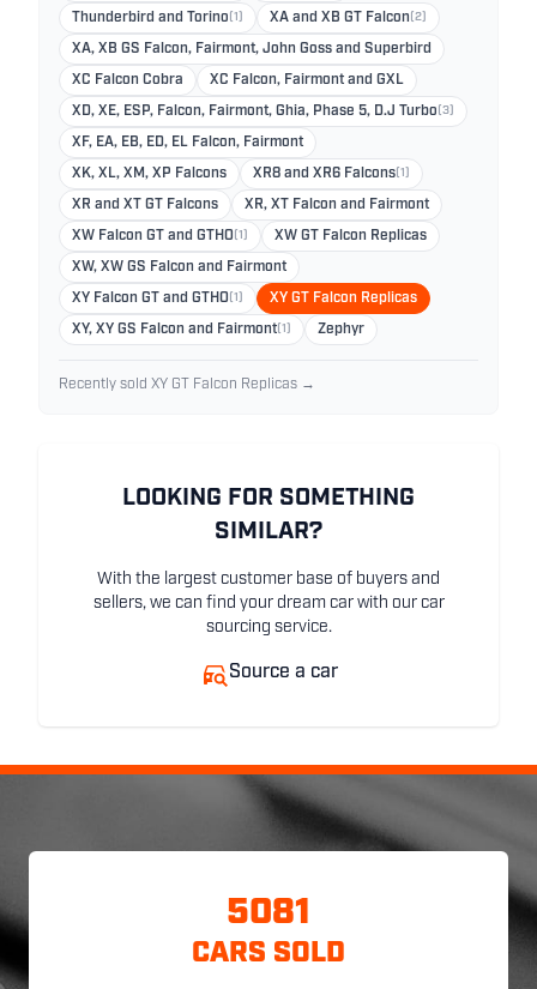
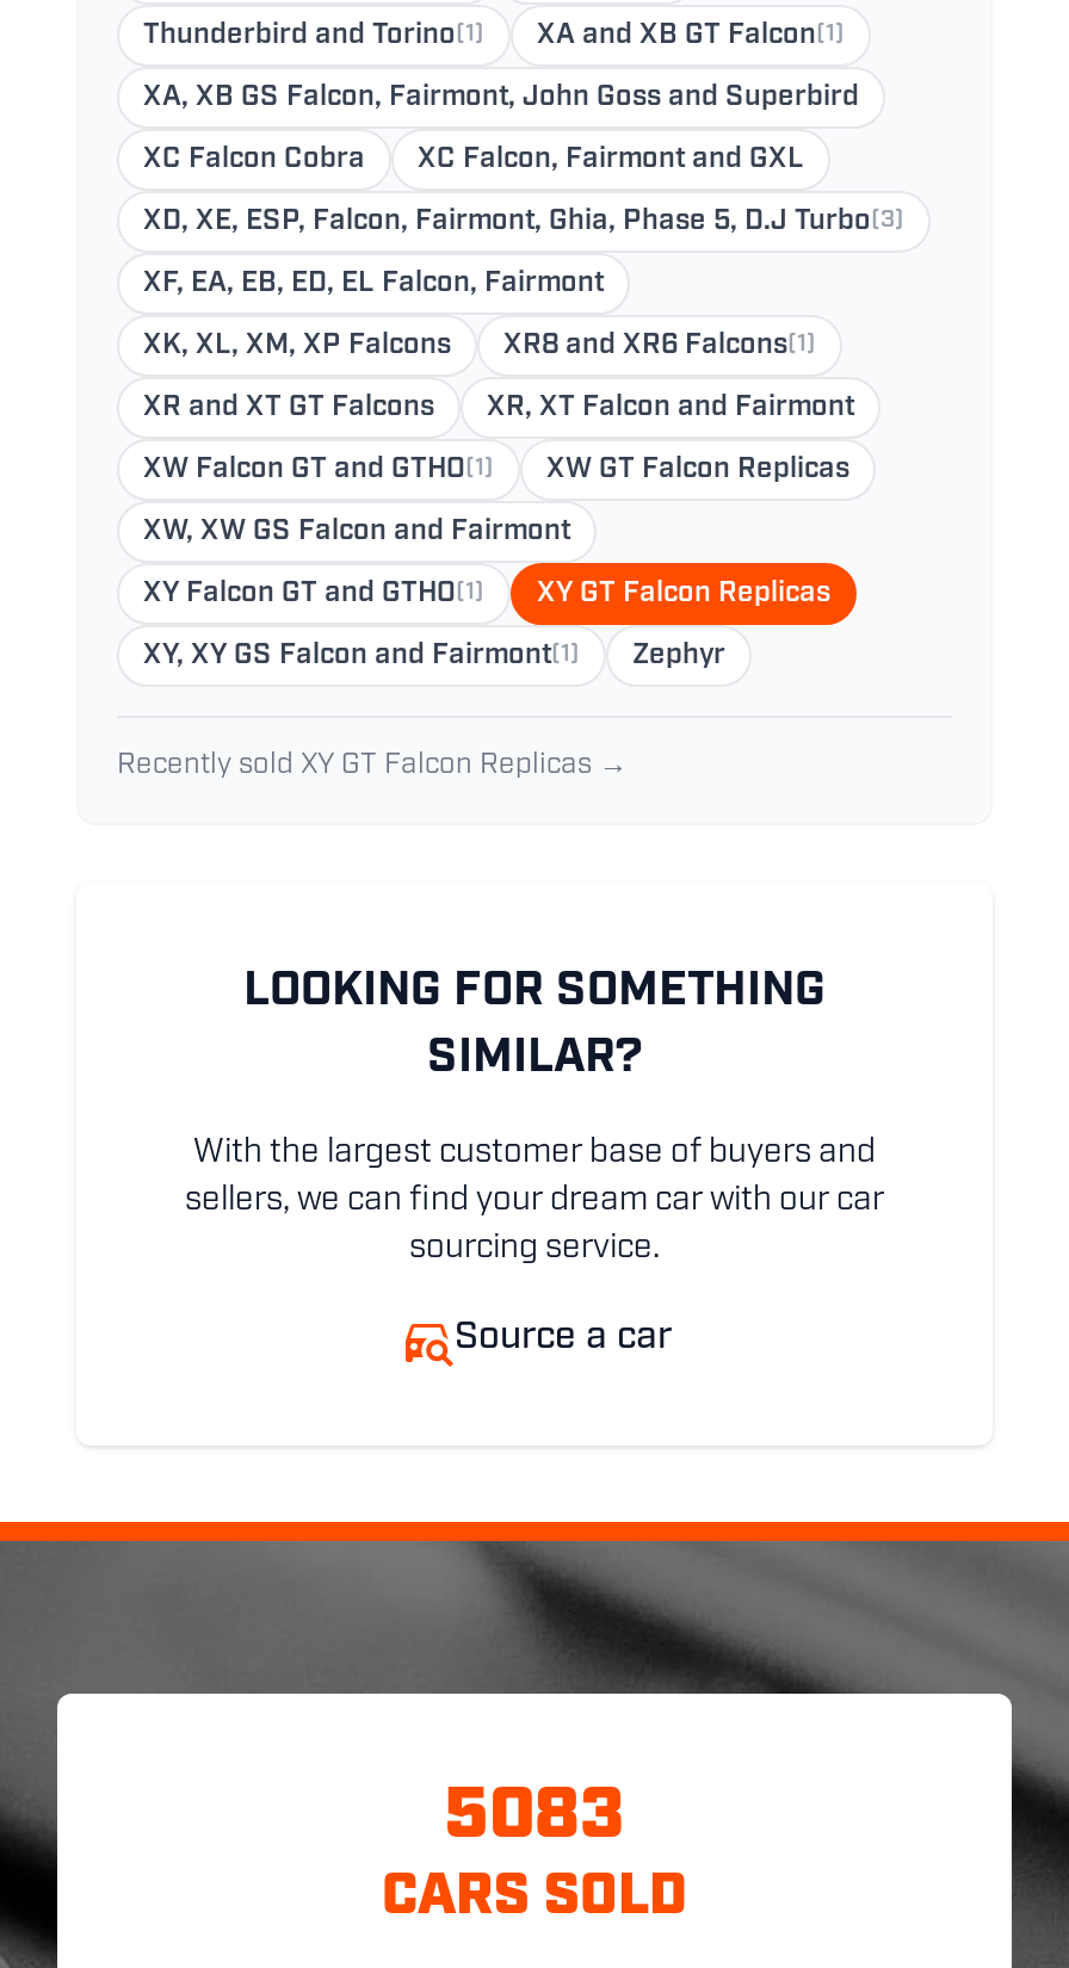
[270,11,427,26] XA and XB GT Falcon(2) -> [537,22,845,51] XA and XB GT Falcon(1)
[227,896,310,933] 5081 -> [444,1783,625,1857] 5083

